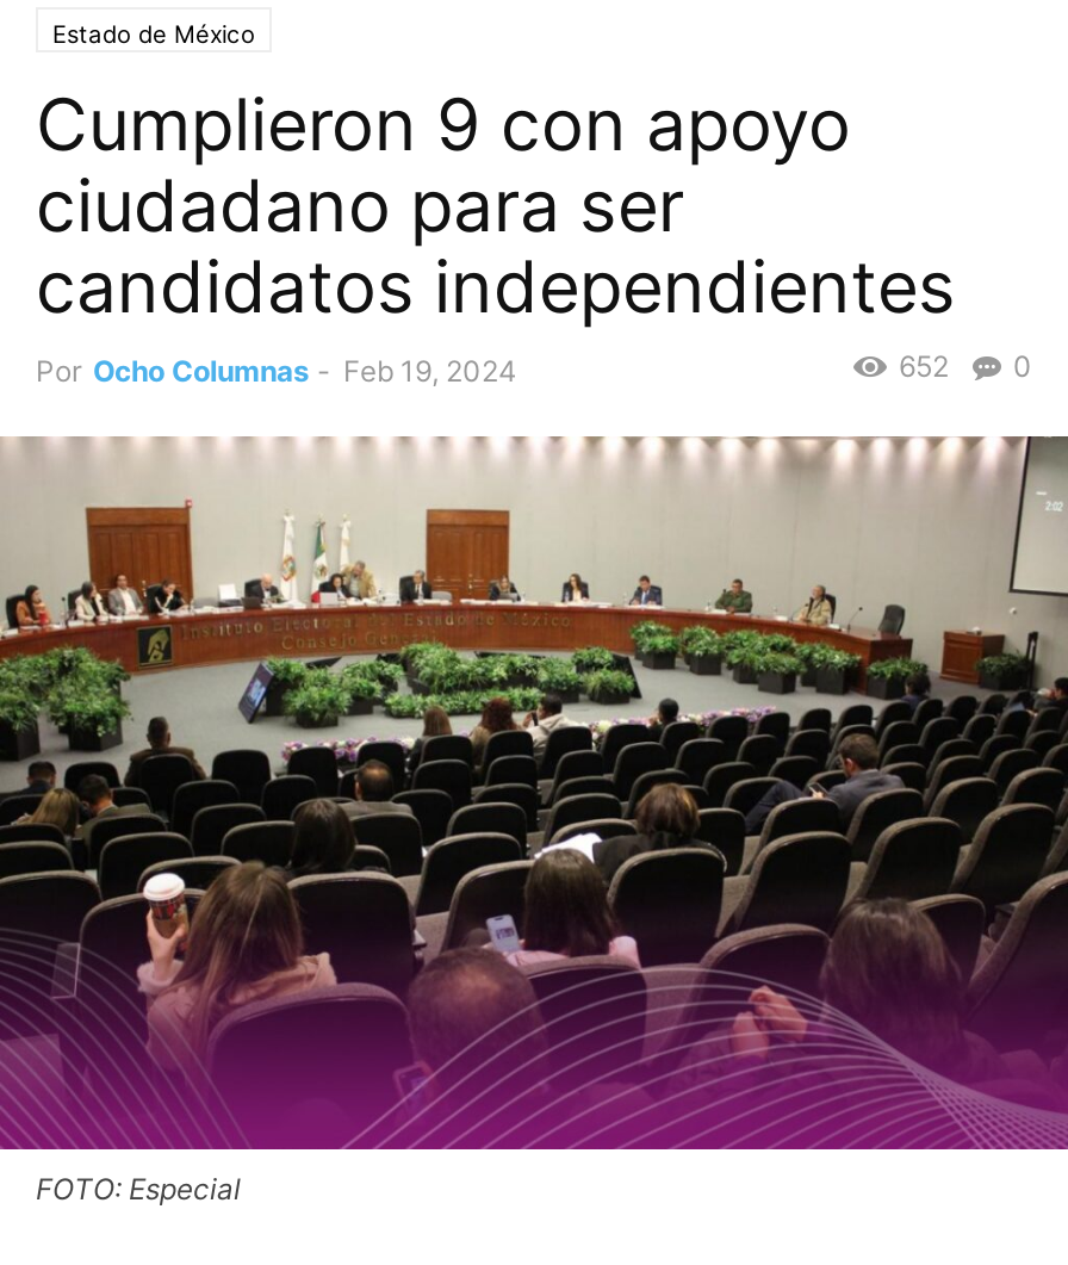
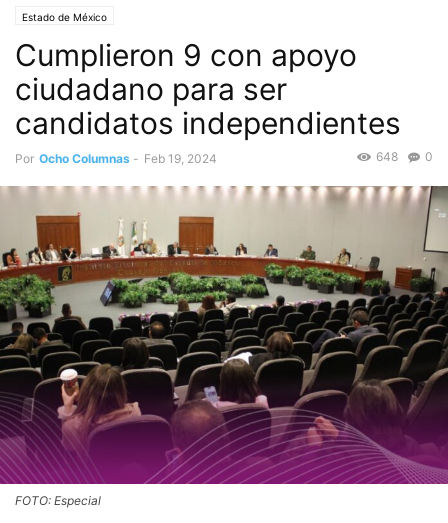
[899,348,1032,384] 652 0 -> [376,149,433,164] 648 0

